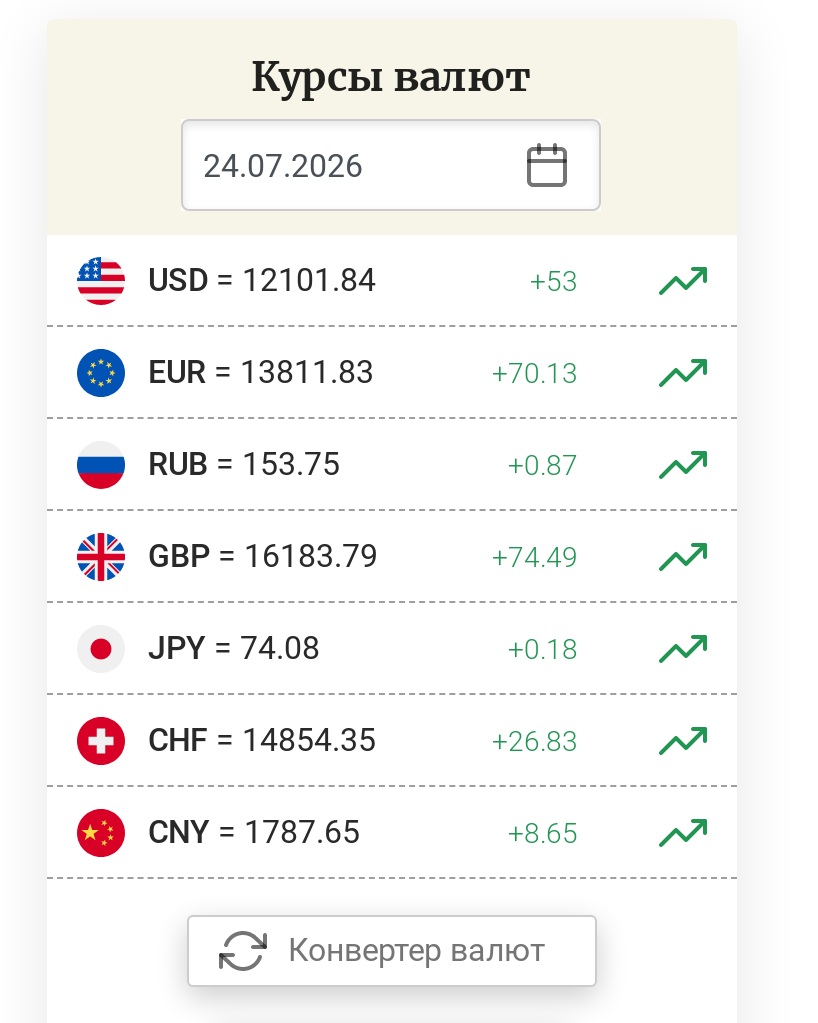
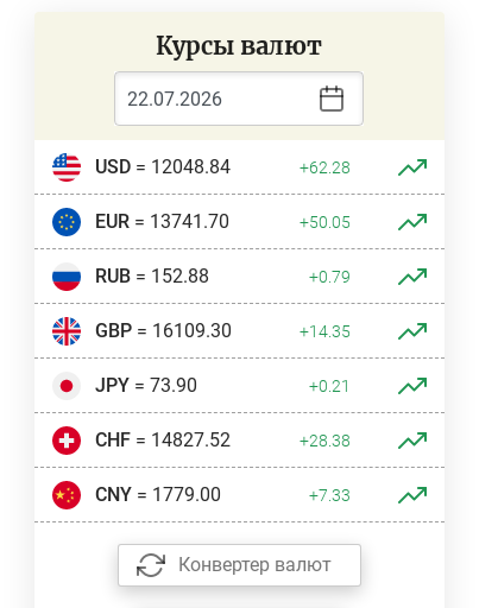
[148,261,376,299] USD = 12101.84 -> [94,155,230,178] USD = 12048.84
[530,265,578,297] +53 -> [299,158,350,177] +62.28
[148,353,374,391] EUR = 13811.83 -> [94,210,229,233] EUR = 13741.70
[492,357,578,389] +70.13 -> [299,212,350,231] +50.05
[148,445,340,483] RUB = 153.75 -> [94,265,209,287] RUB = 152.88
[508,449,578,481] +0.87 -> [308,267,350,286] +0.79
[148,537,378,575] GBP = 16183.79 -> [94,319,231,342] GBP = 16109.30
[492,541,578,573] +74.49 -> [299,322,350,341] +14.35
[148,629,320,667] JPY = 74.08 -> [94,374,197,397] JPY = 73.90
[508,633,578,665] +0.18 -> [308,376,350,395] +0.21
[148,721,376,759] CHF = 14854.35 -> [94,429,230,451] CHF = 14827.52
[492,725,578,757] +26.83 -> [299,431,350,450] +28.38
[148,813,360,851] CNY = 1787.65 -> [94,483,220,506] CNY = 1779.00
[508,817,578,849] +8.65 -> [308,486,350,505] +7.33

